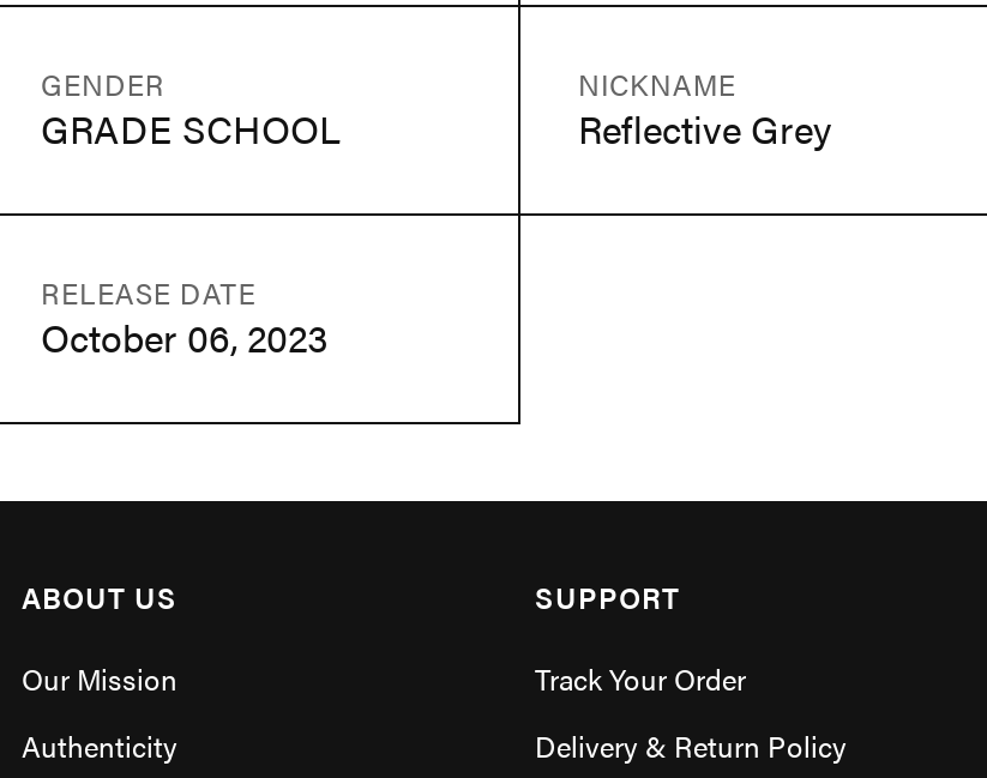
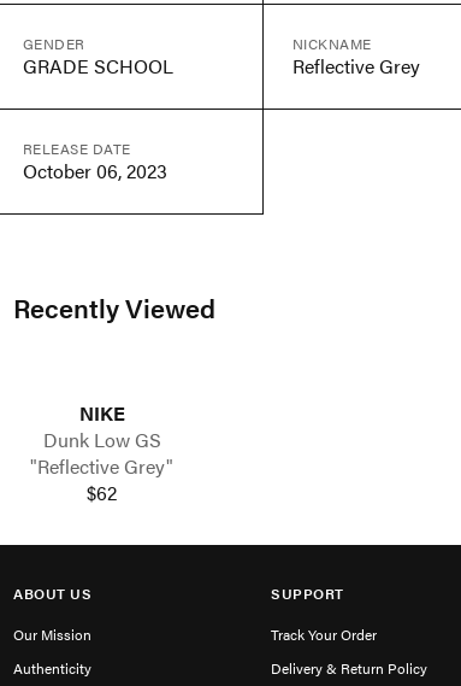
none -> [13,288,215,506] Recently Viewed | NIKE | Dunk Low GS | "Reflective Grey" | $62

